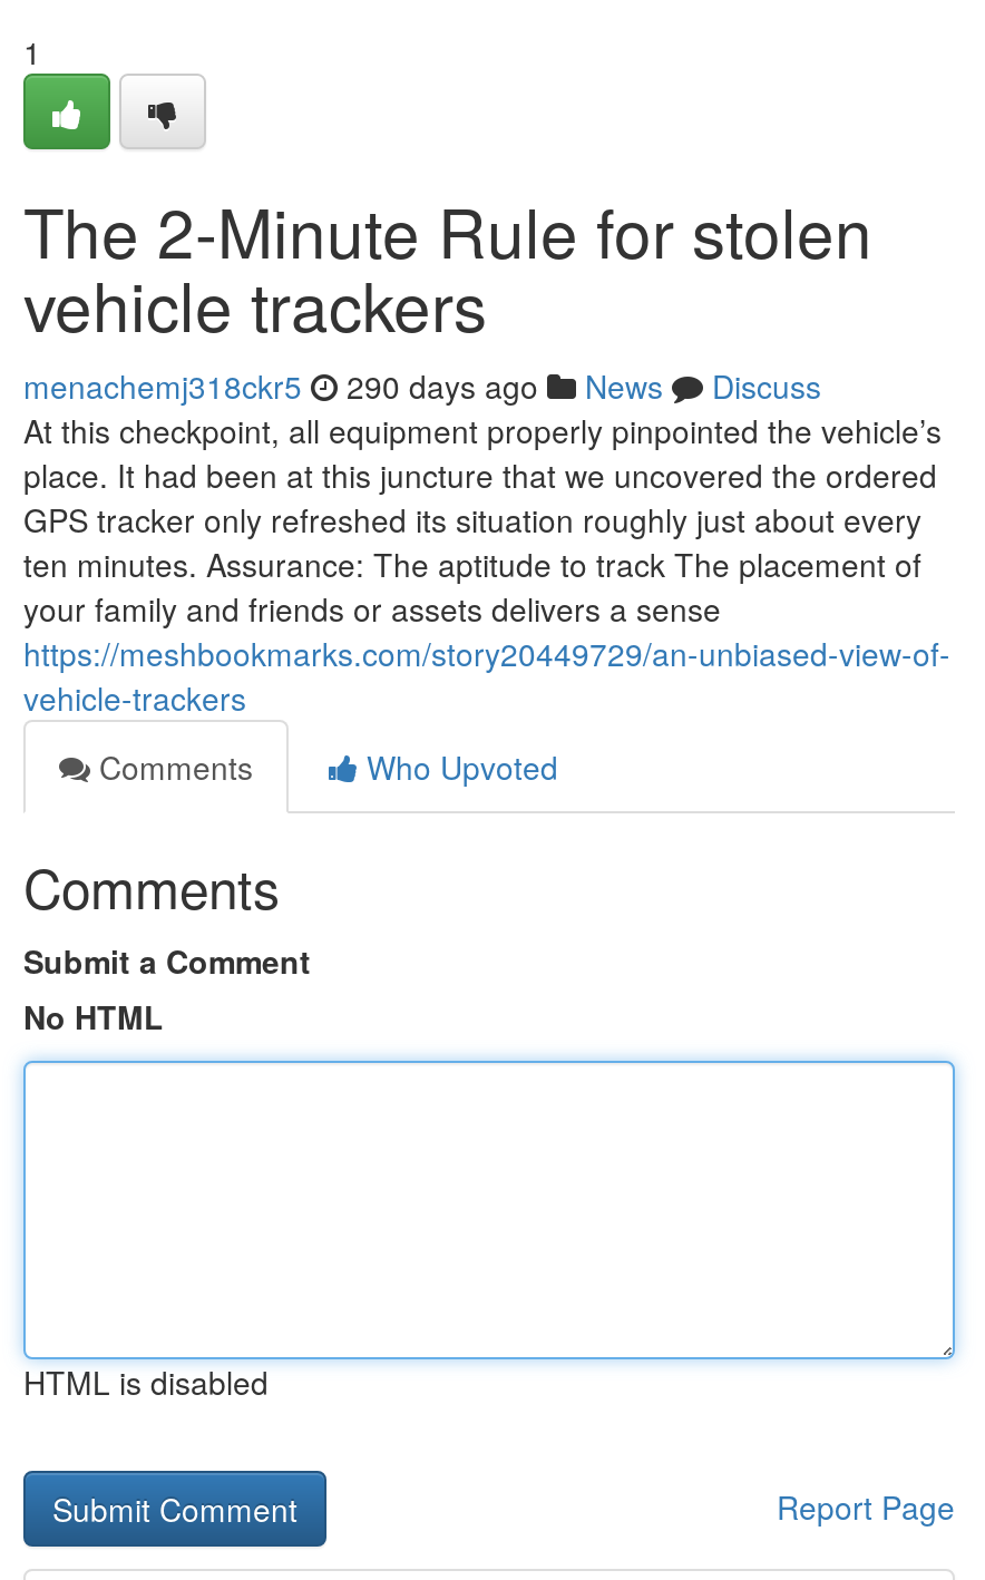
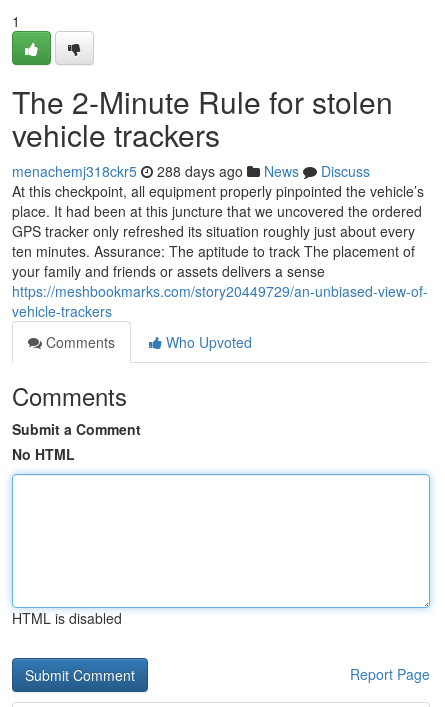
[23,363,821,408] menachemj318ckr5 290 days ago News Discuss -> [12,161,370,181] menachemj318ckr5 288 days ago News Discuss

